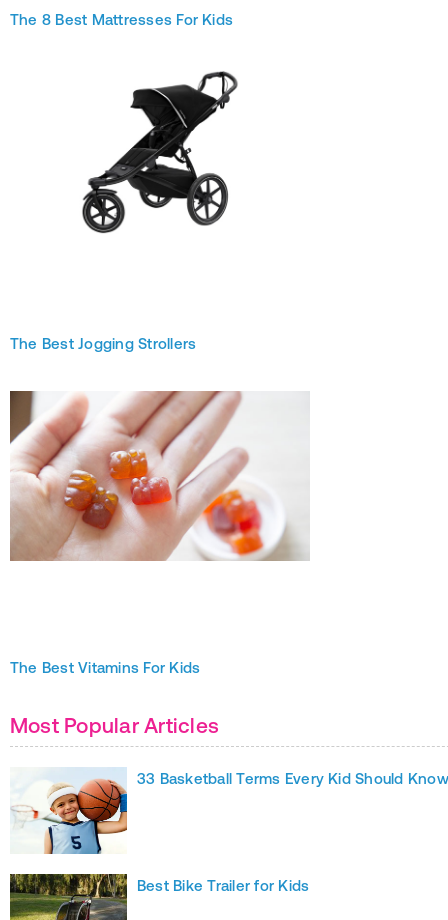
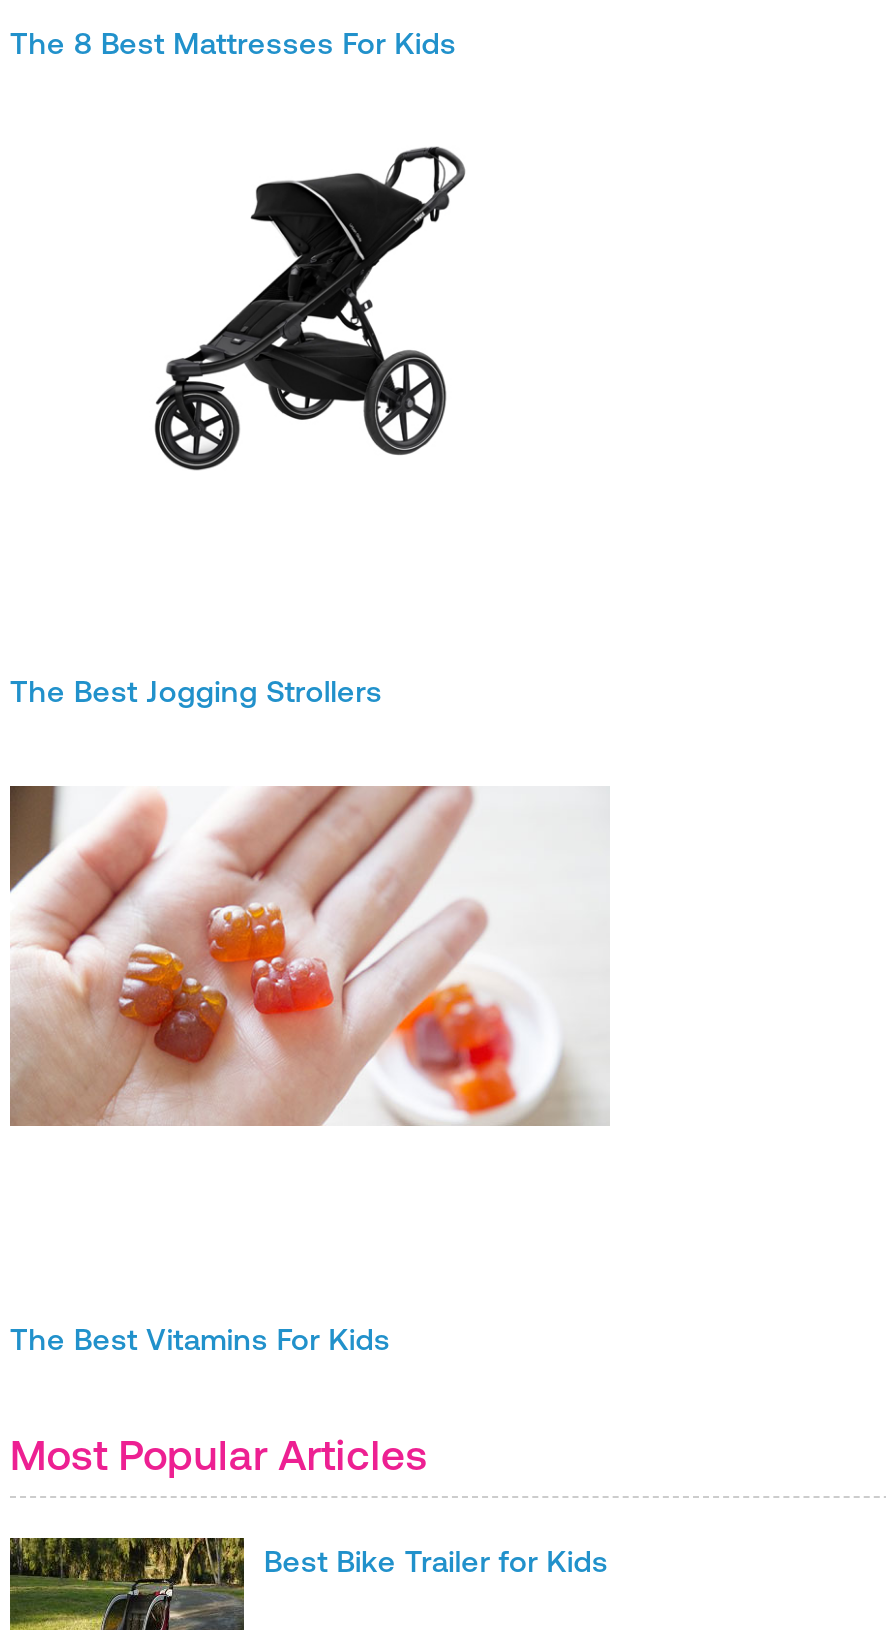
[10,768,448,855] [image] | 33 Basketball Terms Every Kid Should Know -> none

